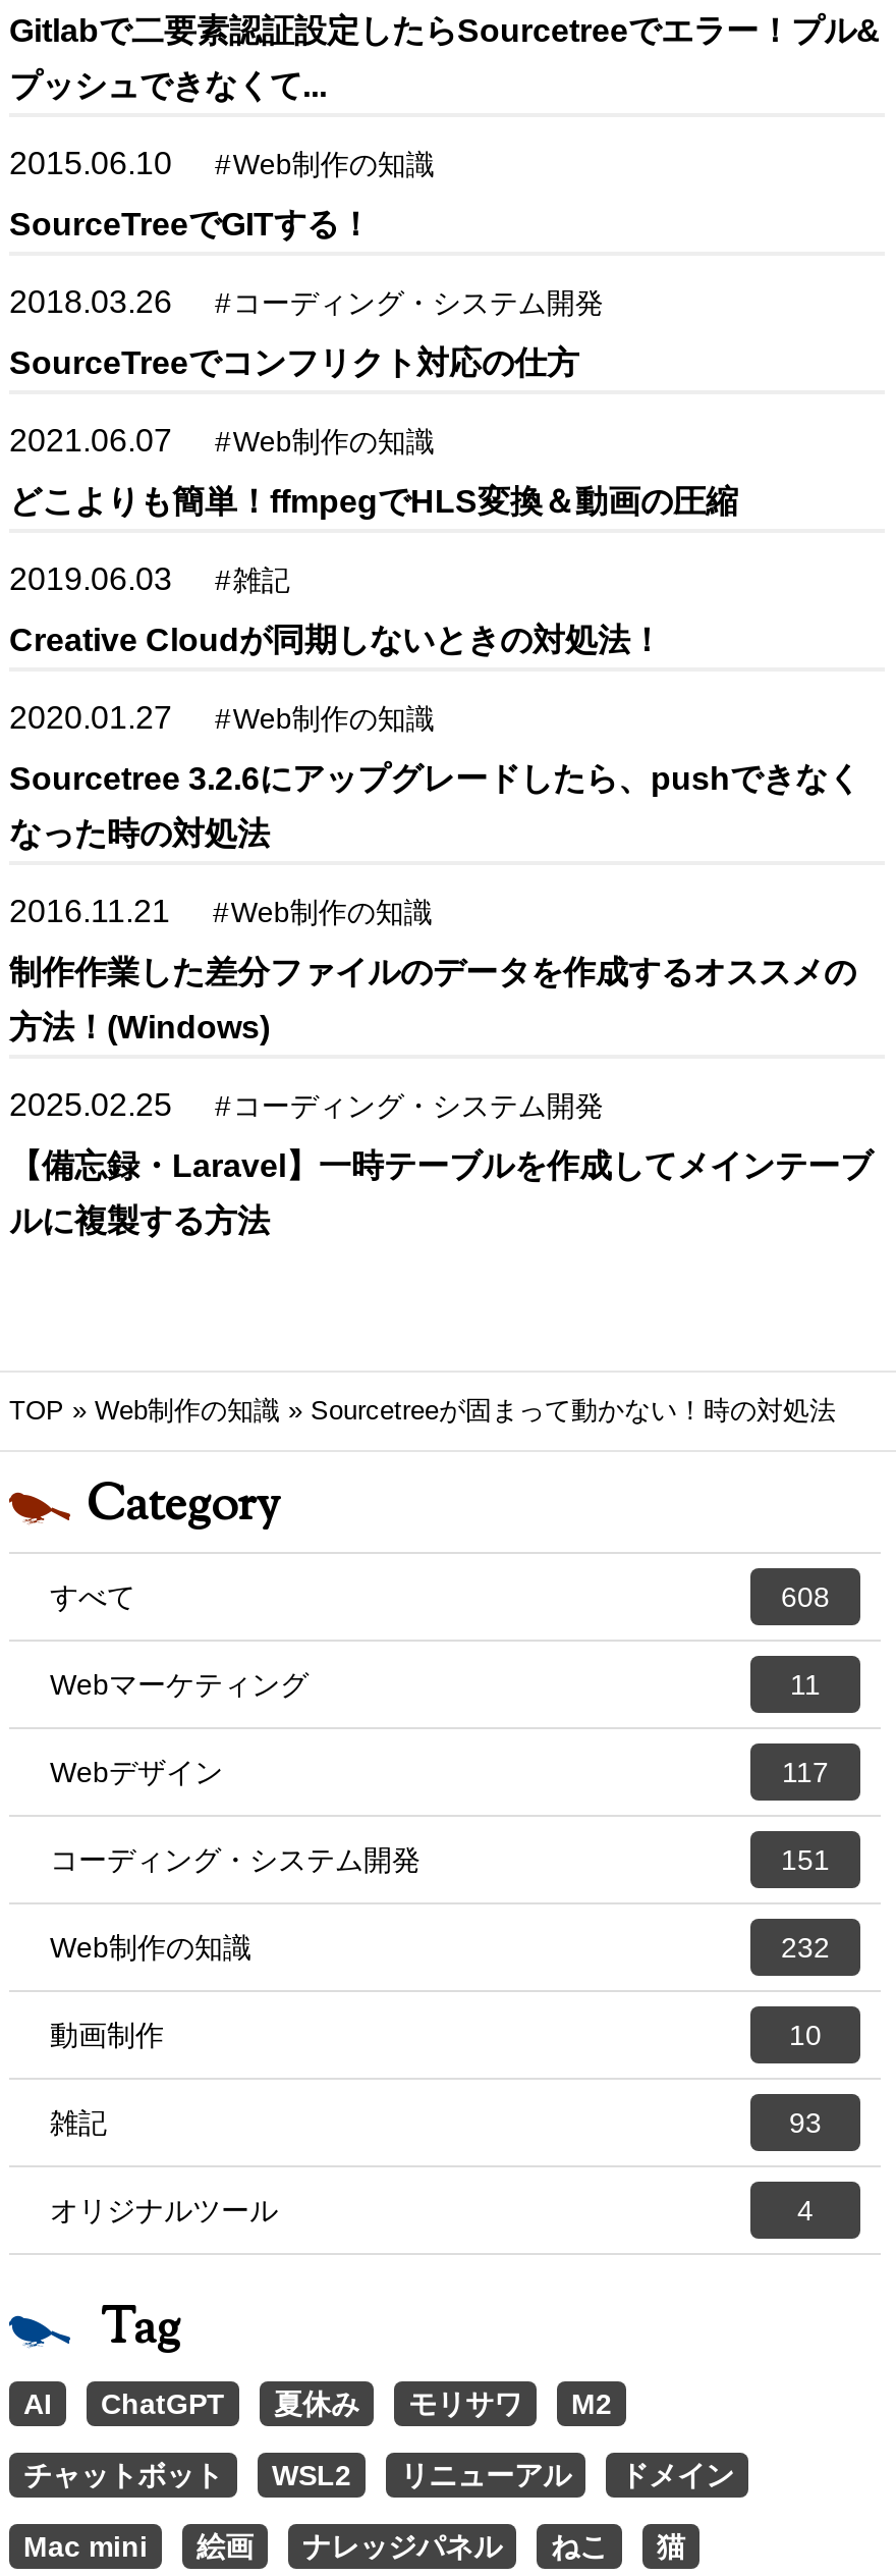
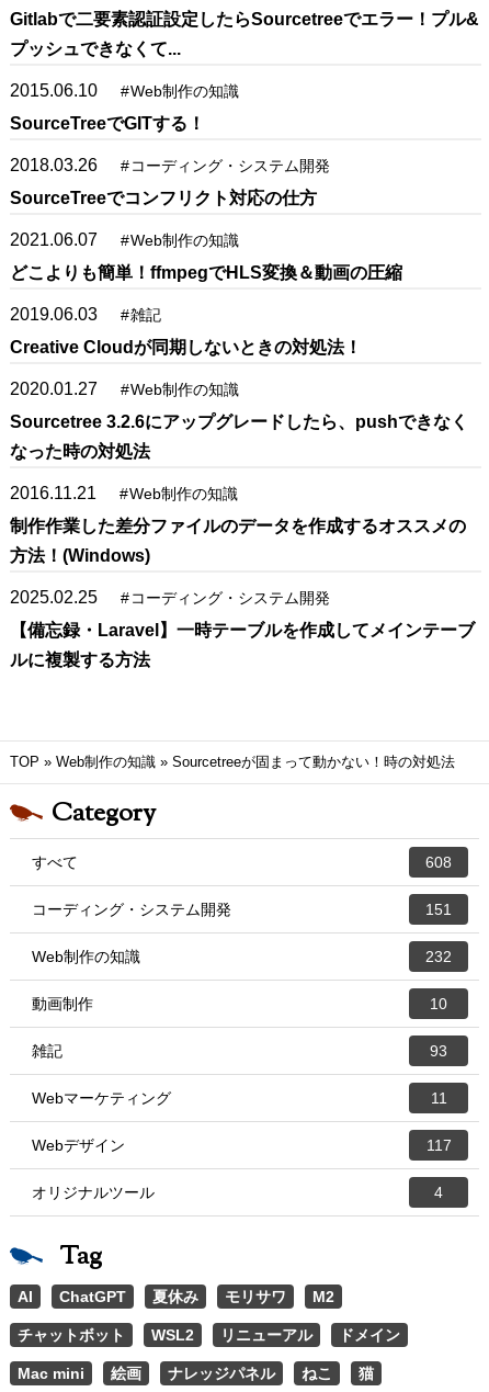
moved [50,1669,829,1789] -> [32,1089,451,1154]: Webマーケティング | 11 | Webデザイン | 117
moved [50,1844,830,2139] -> [32,900,452,1059]: コーディング・システム開発 | 151 | Web制作の知識 | 232 | 動画制作 | 10 | 雑記 | 93

